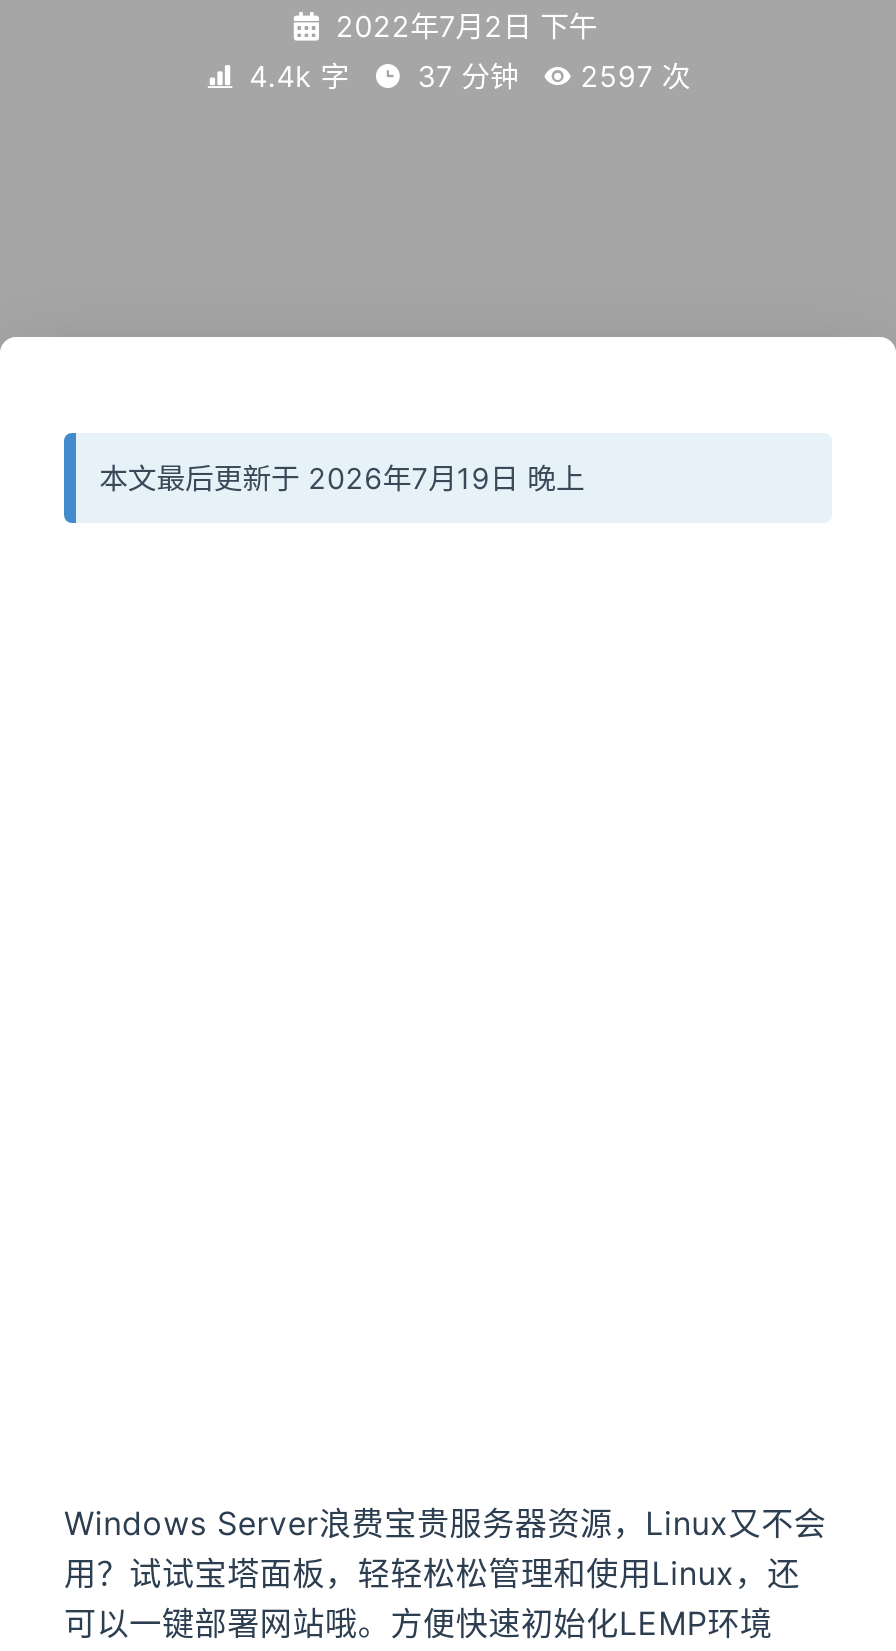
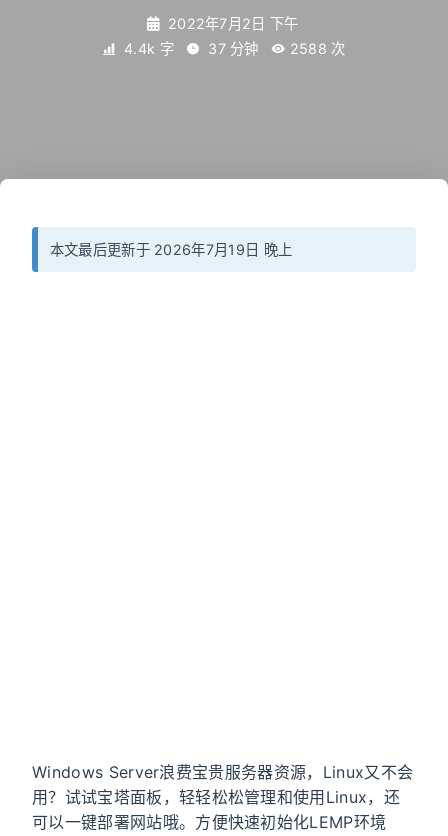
[241,59,690,93] 4.4k 字 37 分钟 2597次 -> [120,40,346,57] 4.4k 字 37 分钟 2588次

